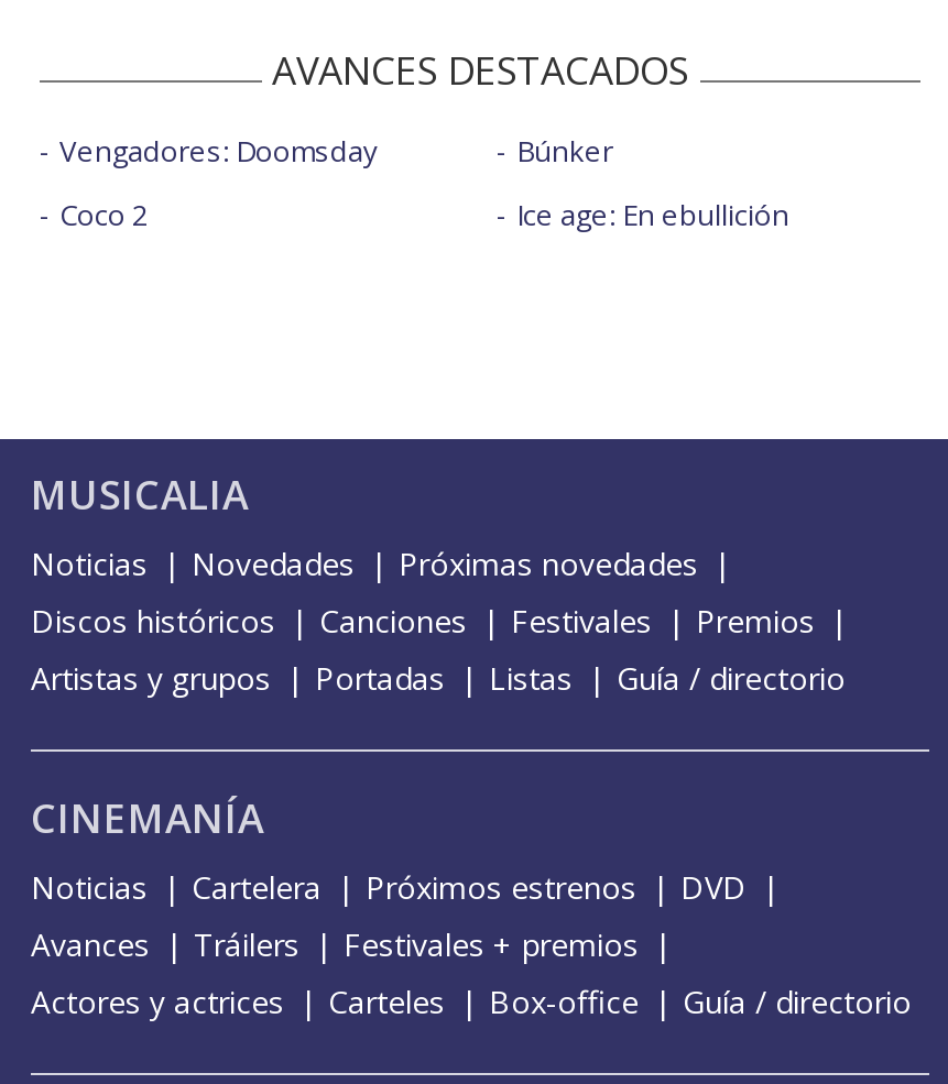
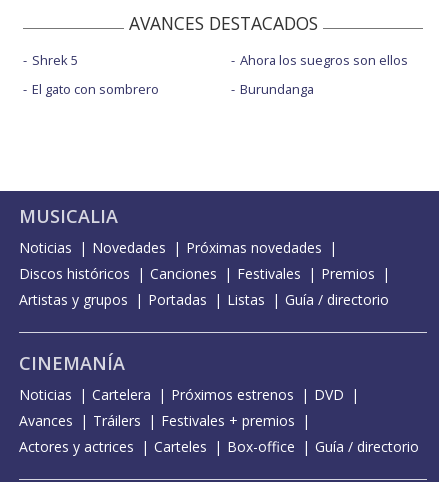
[59,131,377,170] Vengadores: Doomsday -> [32,51,78,69] Shrek 5
[516,131,613,170] Búnker -> [239,51,407,69] Ahora los suegros son ellos
[59,195,148,234] Coco 2 -> [32,80,159,98] El gato con sombrero
[516,195,789,234] Ice age: En ebullición -> [239,80,313,98] Burundanga

